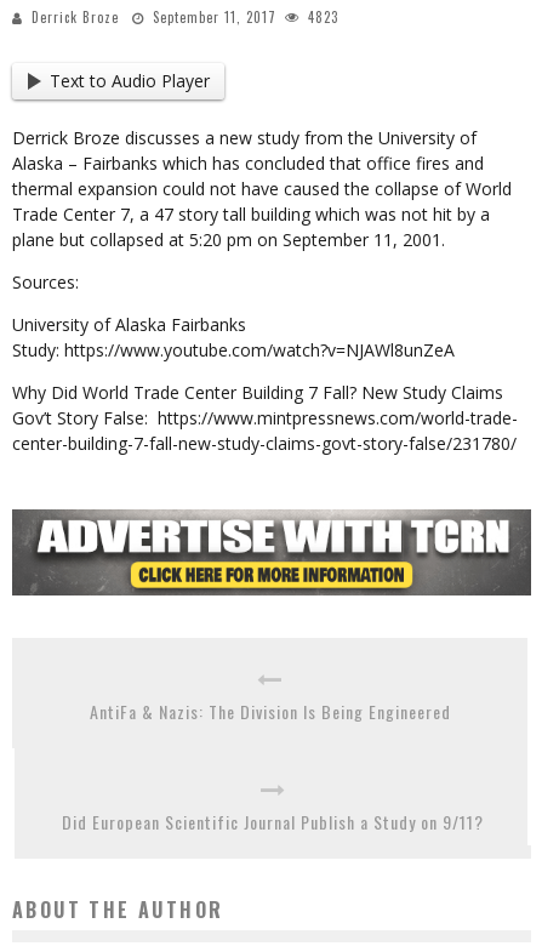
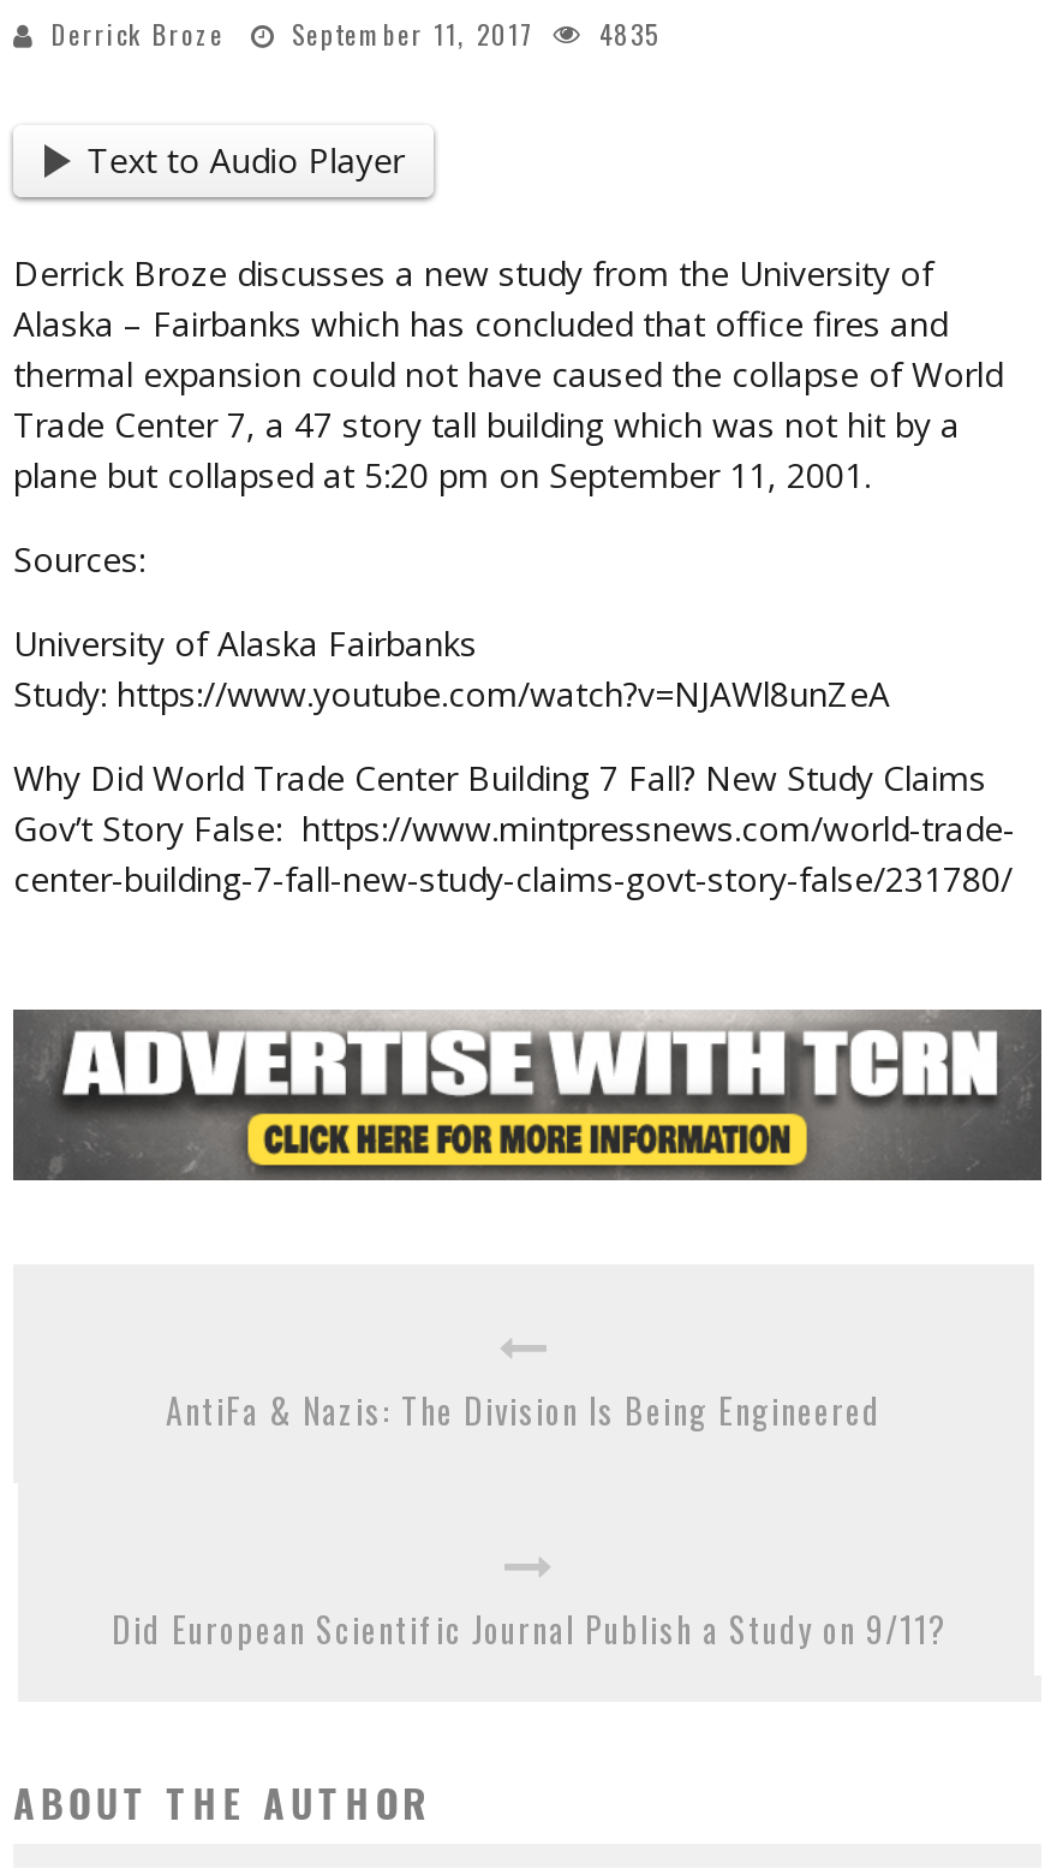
[32,8,338,27] Derrick Broze September 11, 2017 4823 -> [52,15,659,54] Derrick Broze September 11, 2017 4835

